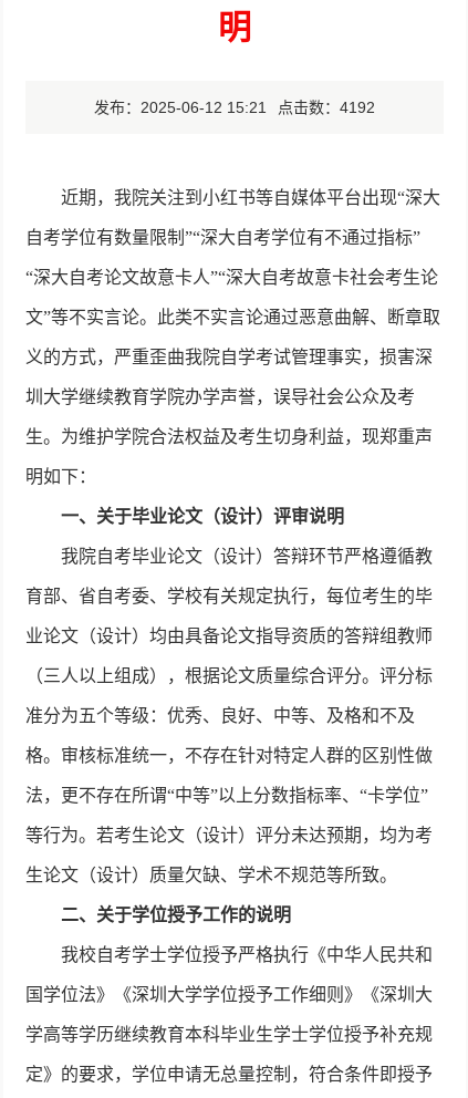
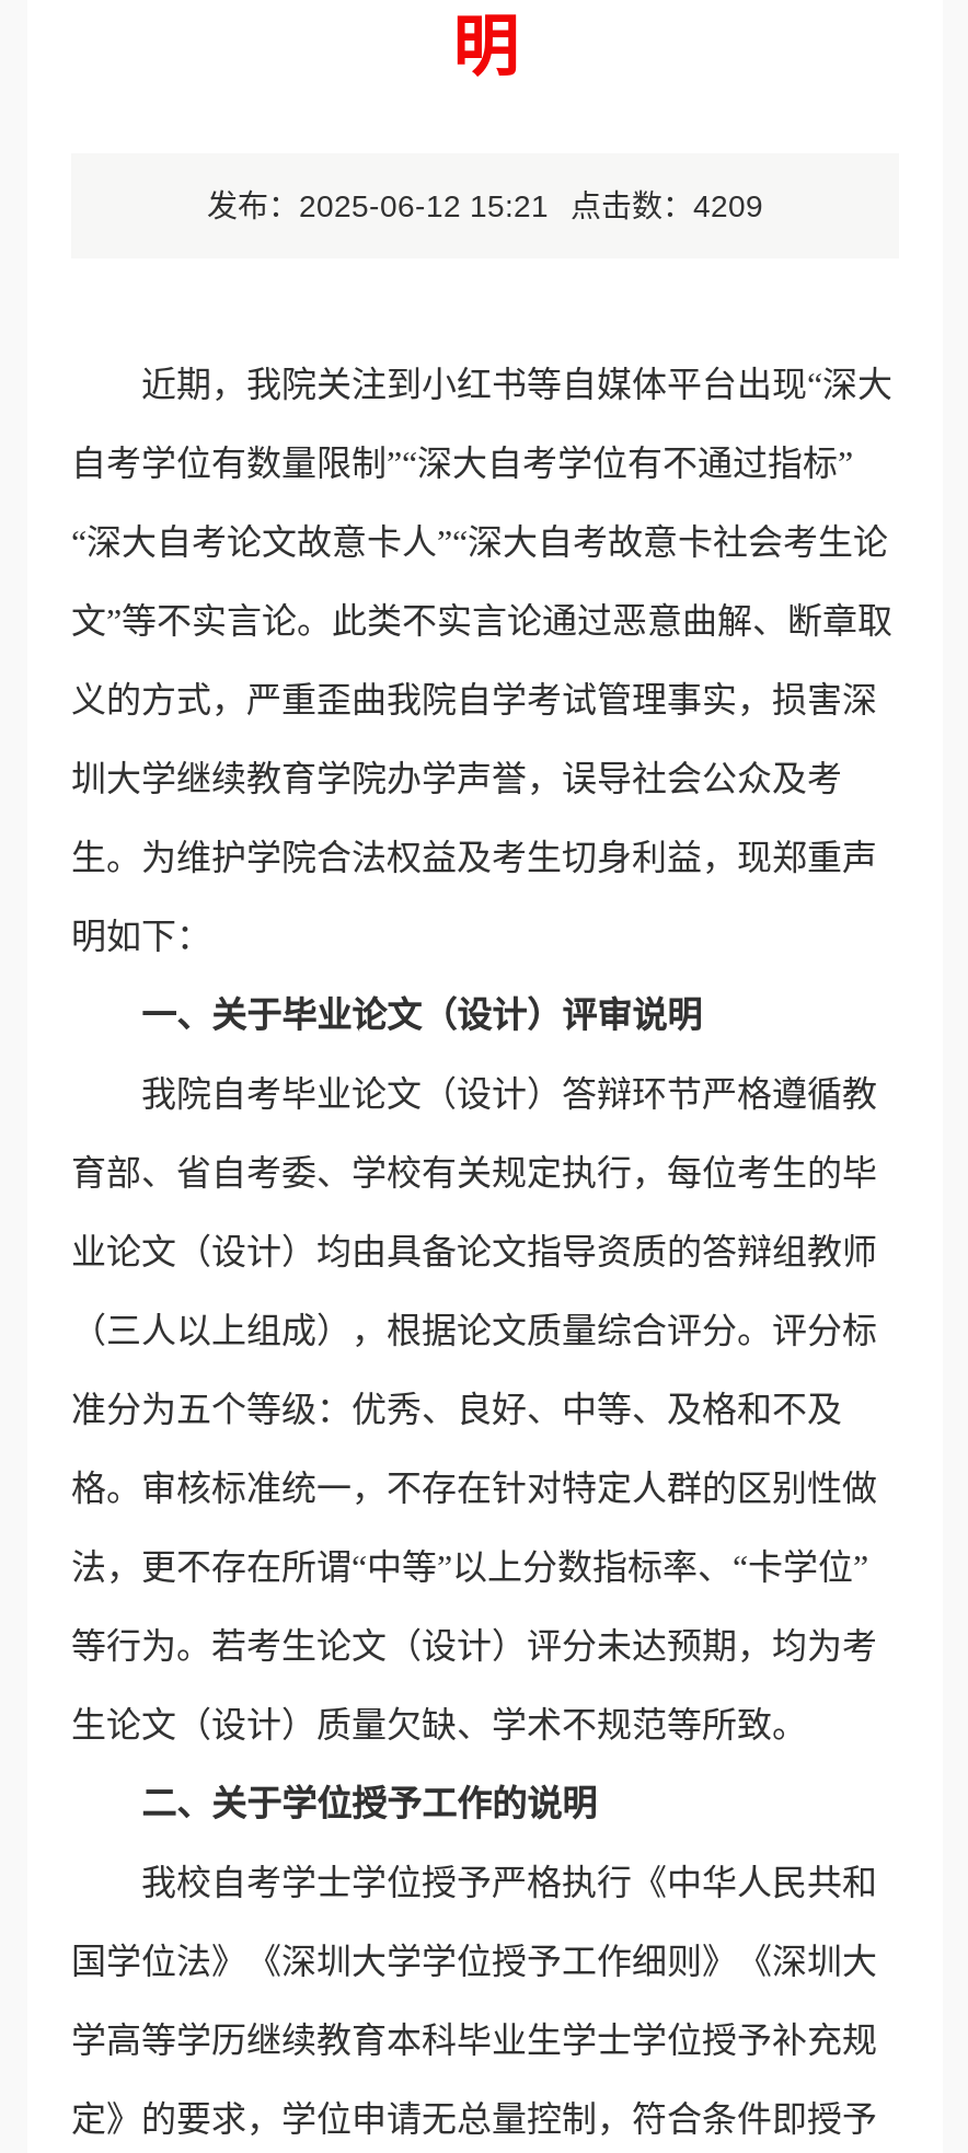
[94,98,375,116] 发布：2025-06-12 15:21 点击数：4192 -> [207,188,763,223] 发布：2025-06-12 15:21 点击数：4209

